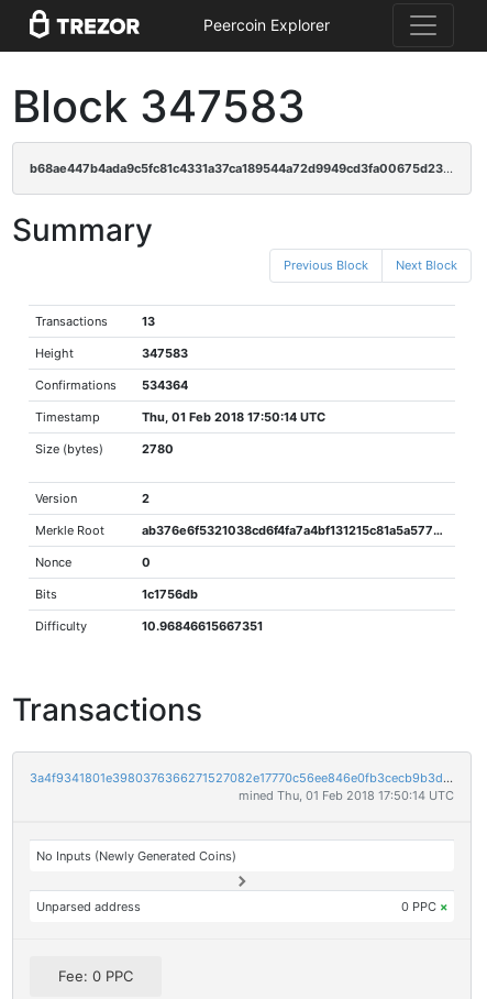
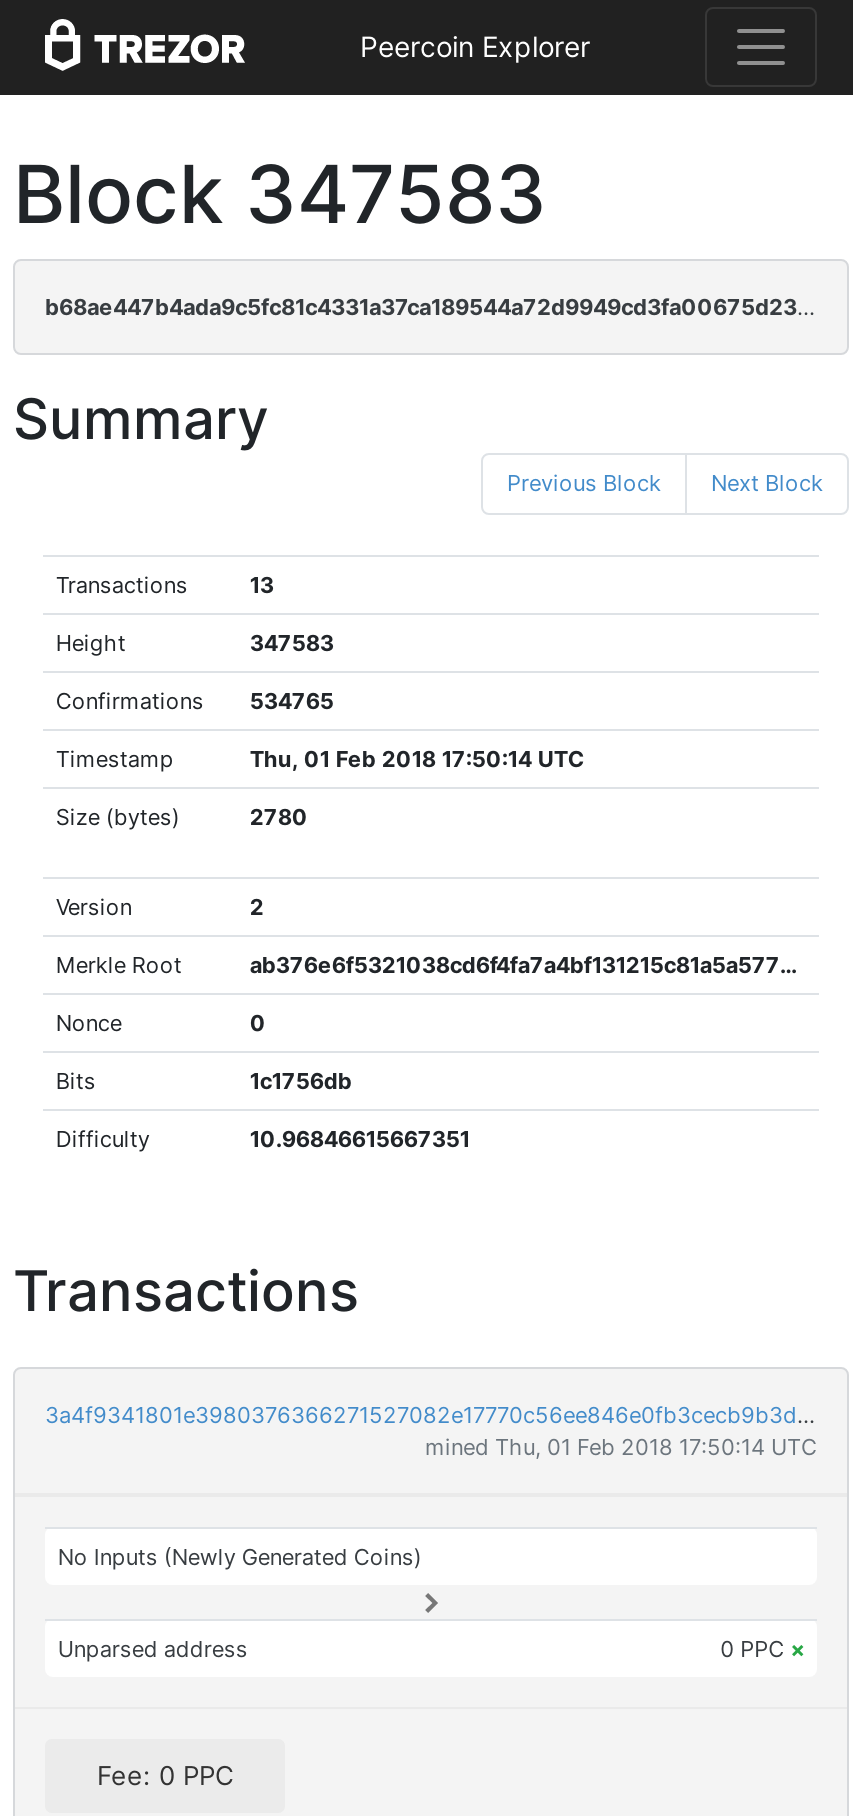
[36,377,188,393] Confirmations 534364 -> [56,687,334,715] Confirmations 534765

